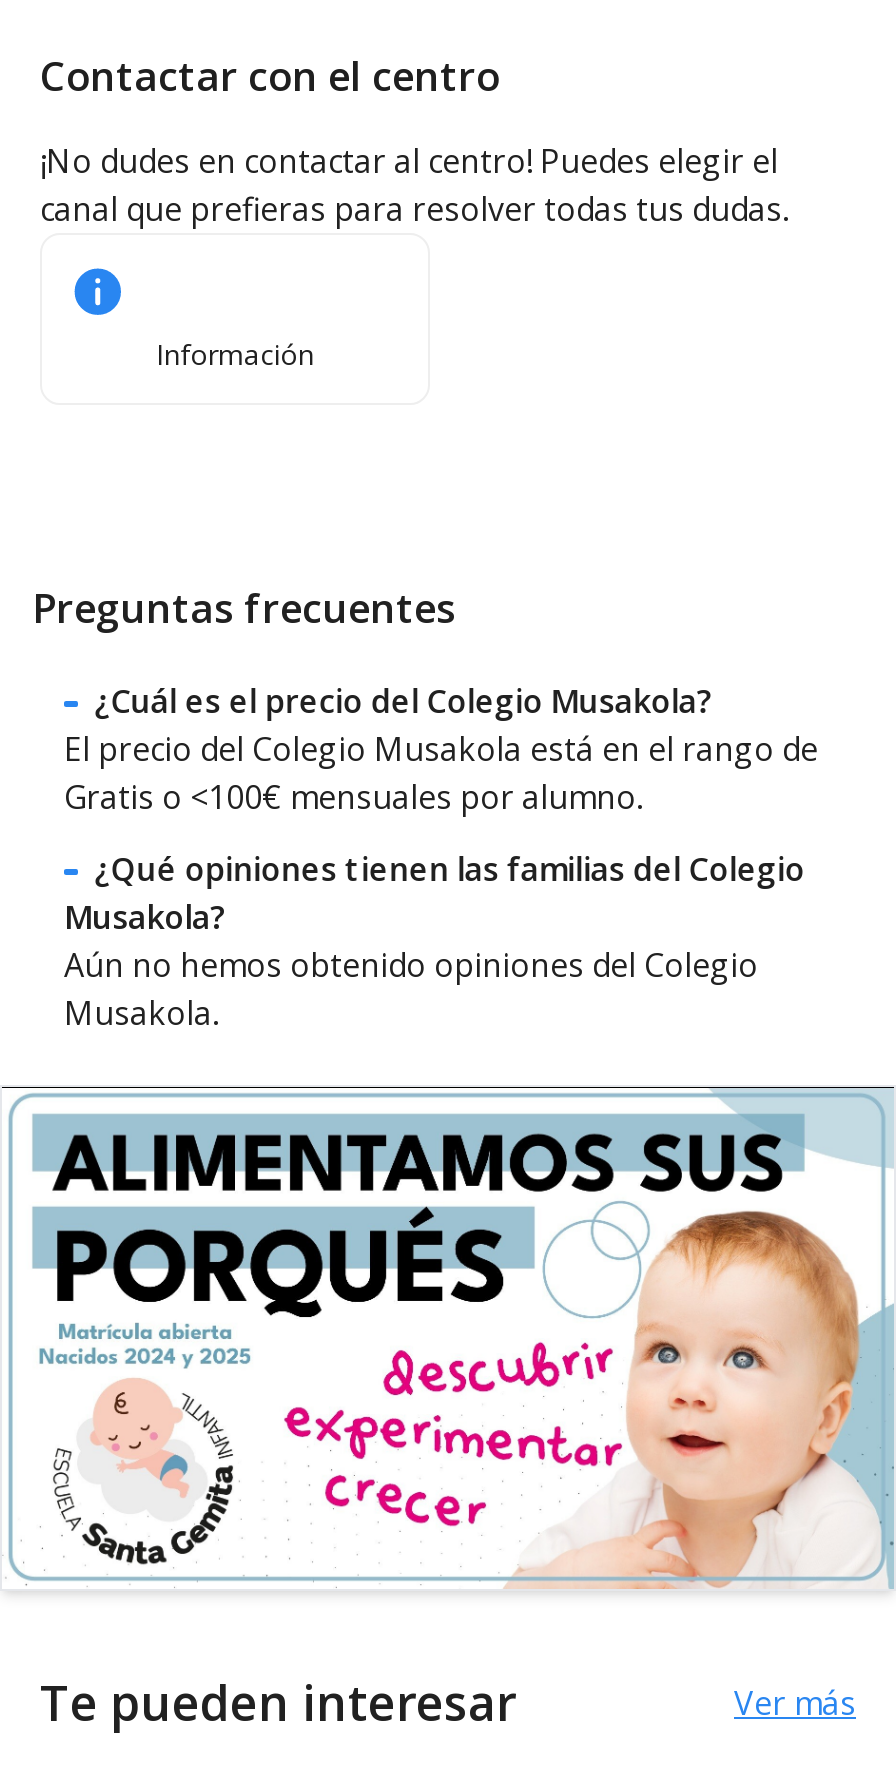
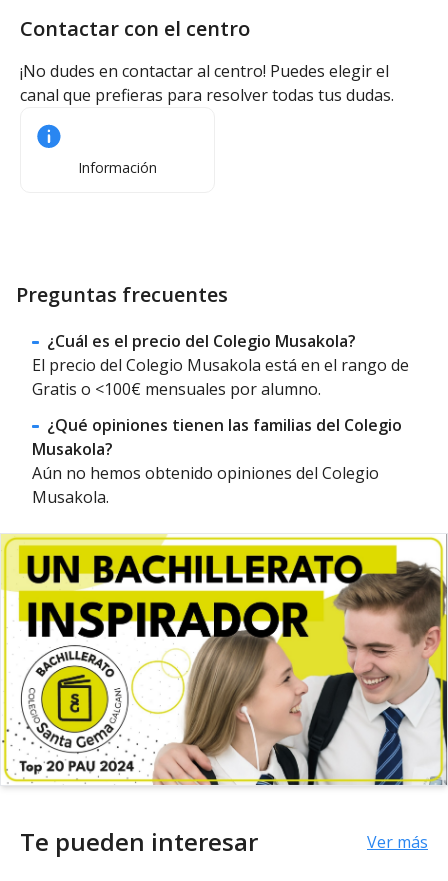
[6,1085,890,1589] [image] -> [3,534,445,786] [image]

